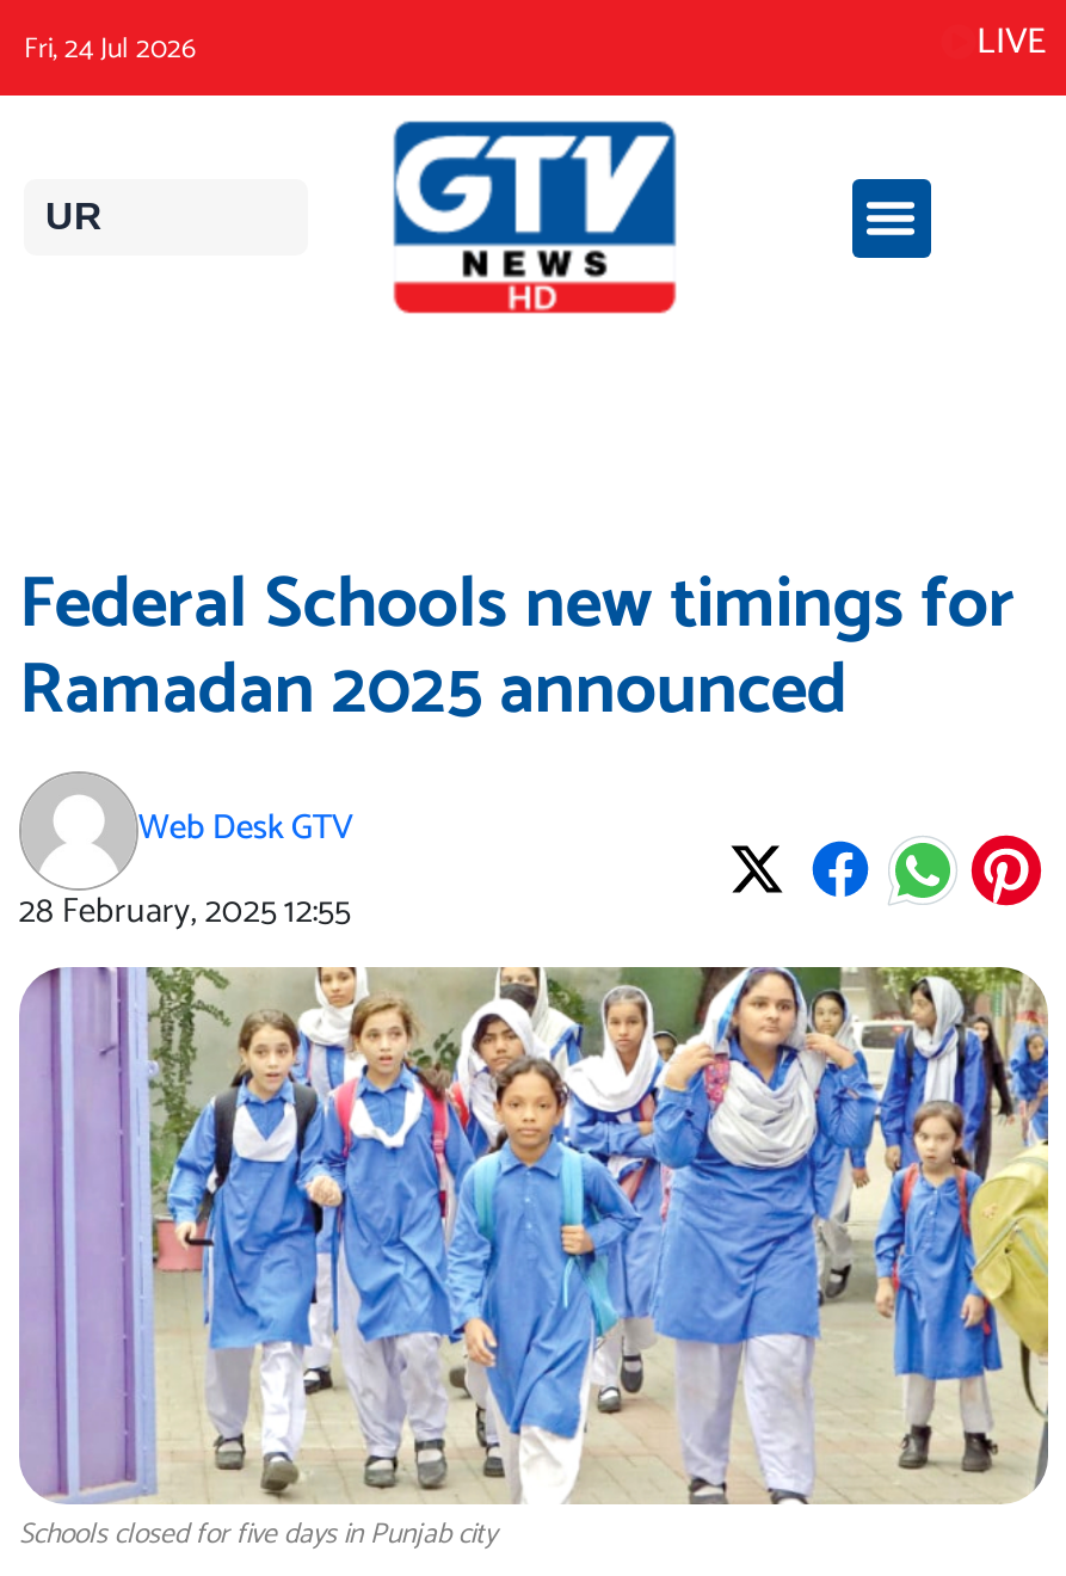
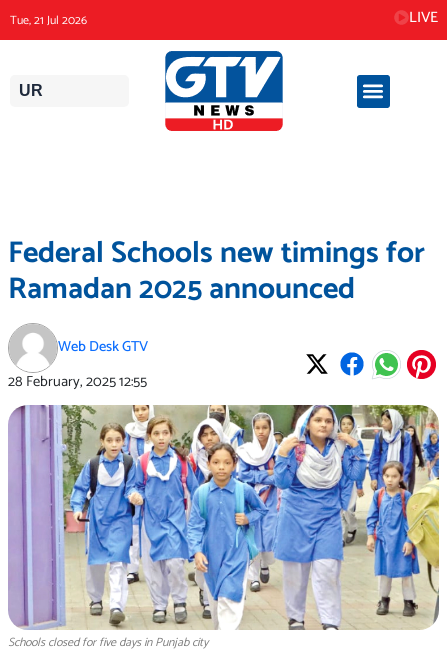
[24,25,196,70] Fri, 24 Jul 2026 -> [10,10,87,29] Tue, 21 Jul 2026

